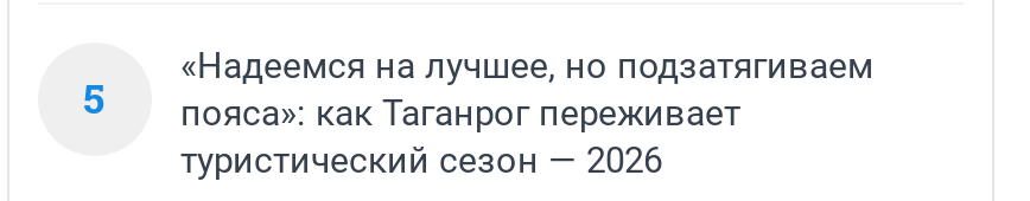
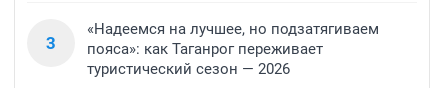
[83,71,740,135] 5 пояса»: как Таганрог переживает -> [46,31,323,58] 3 пояса»: как Таганрог переживает

